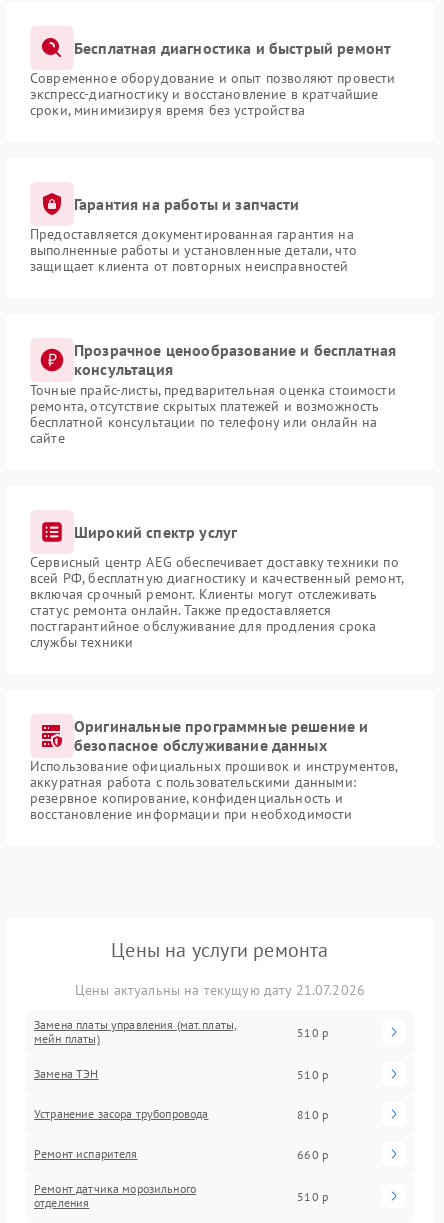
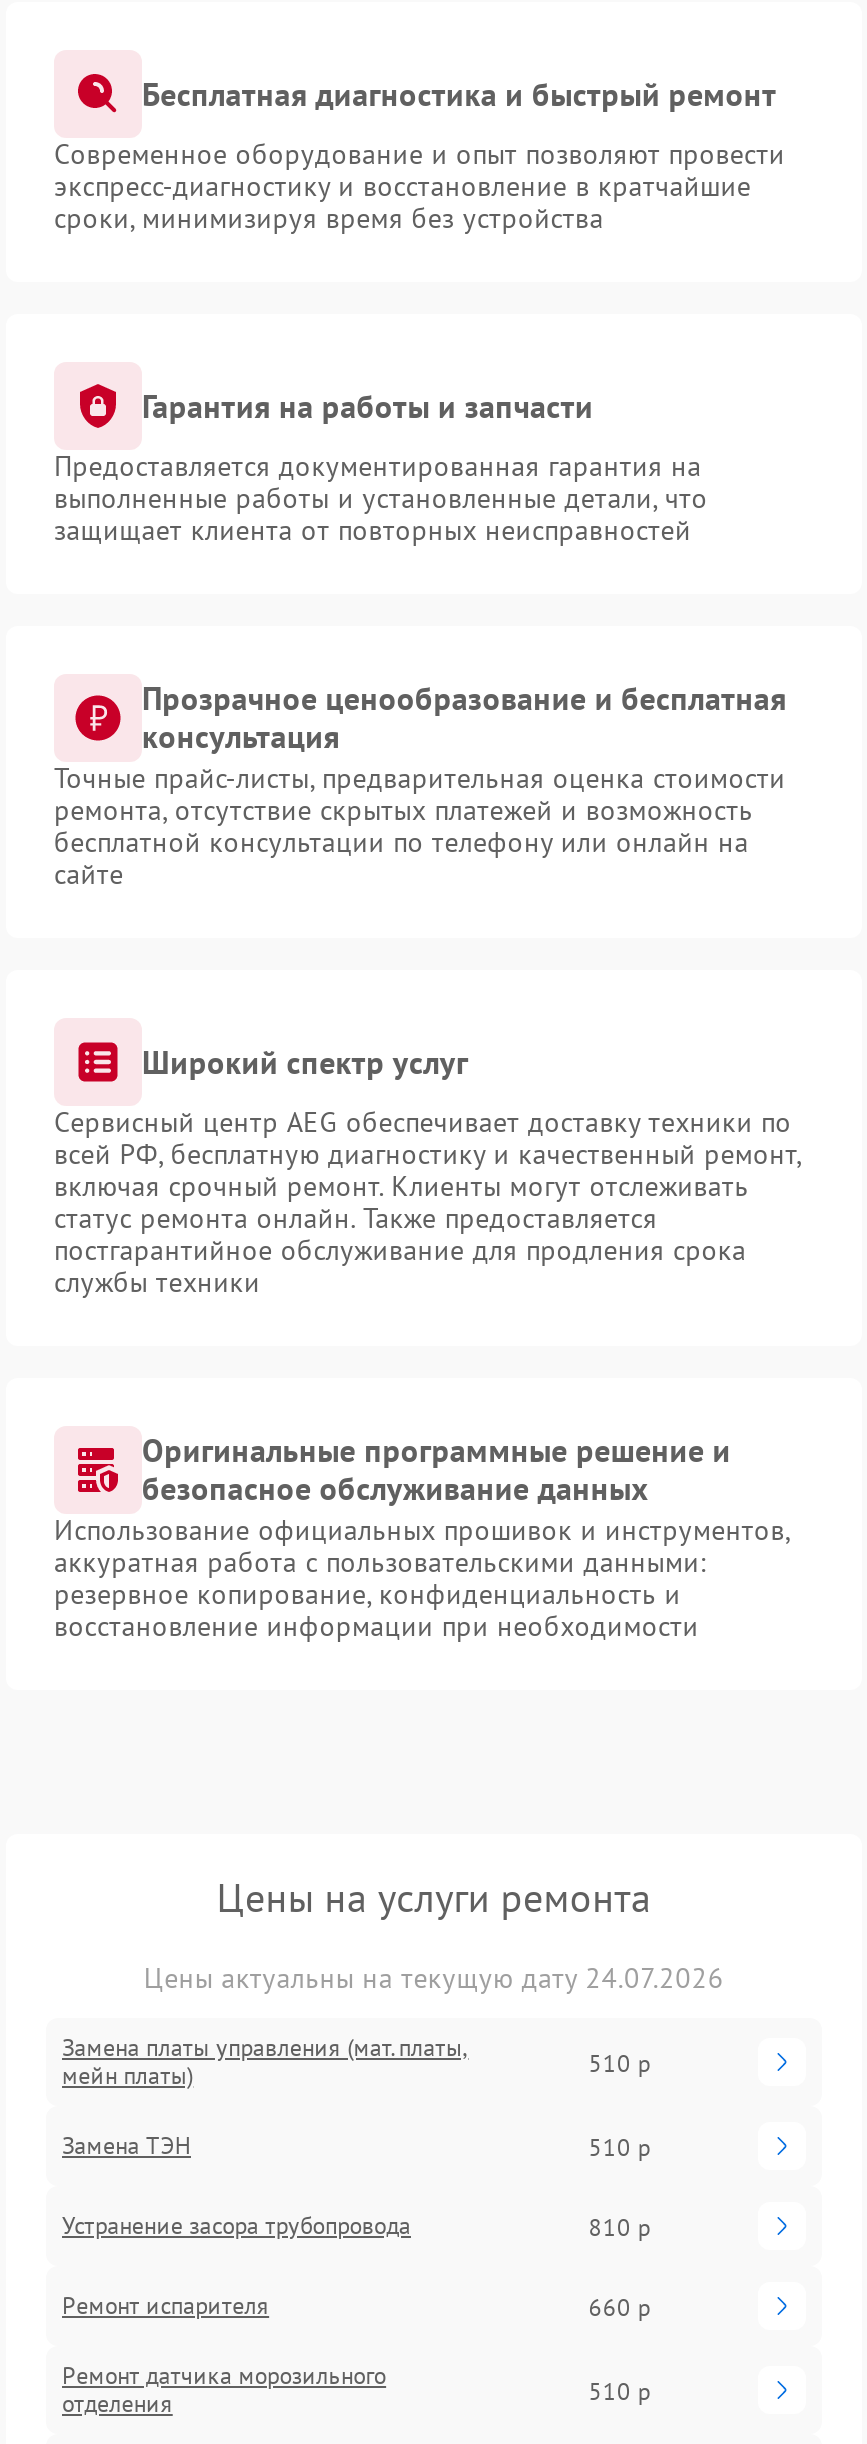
[75,981,365,999] Цены актуальны на текущую дату 21.07.2026 -> [144,1960,724,1996] Цены актуальны на текущую дату 24.07.2026

